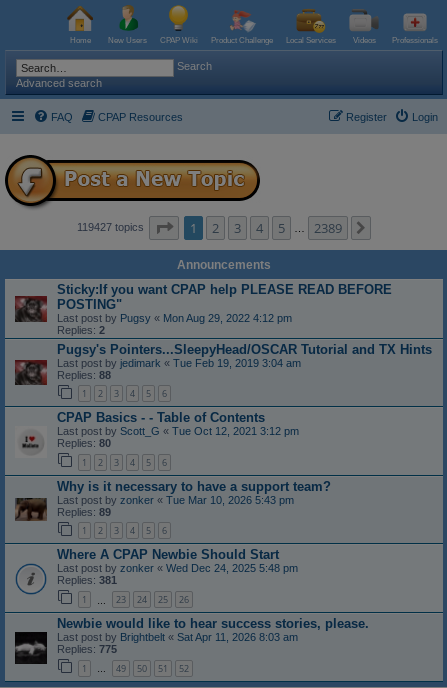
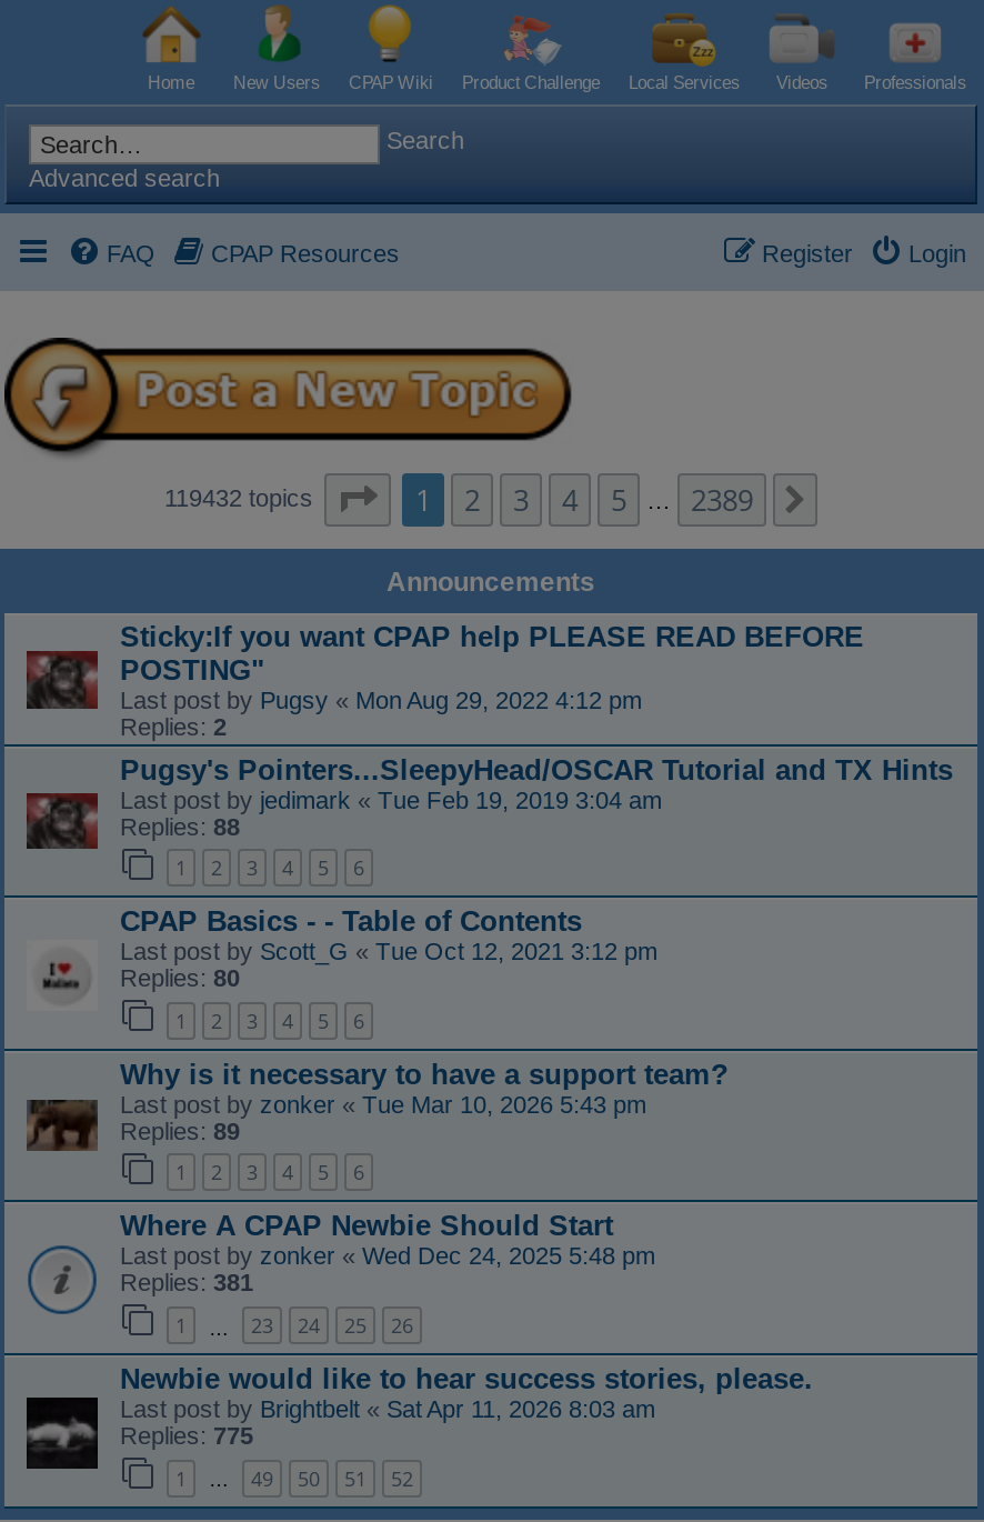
[77,220,147,232] 119427 topics -> [164,483,320,510] 119432 topics

